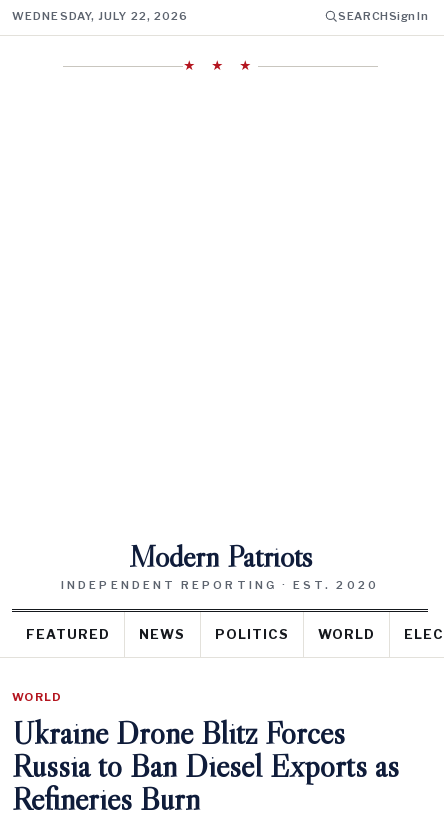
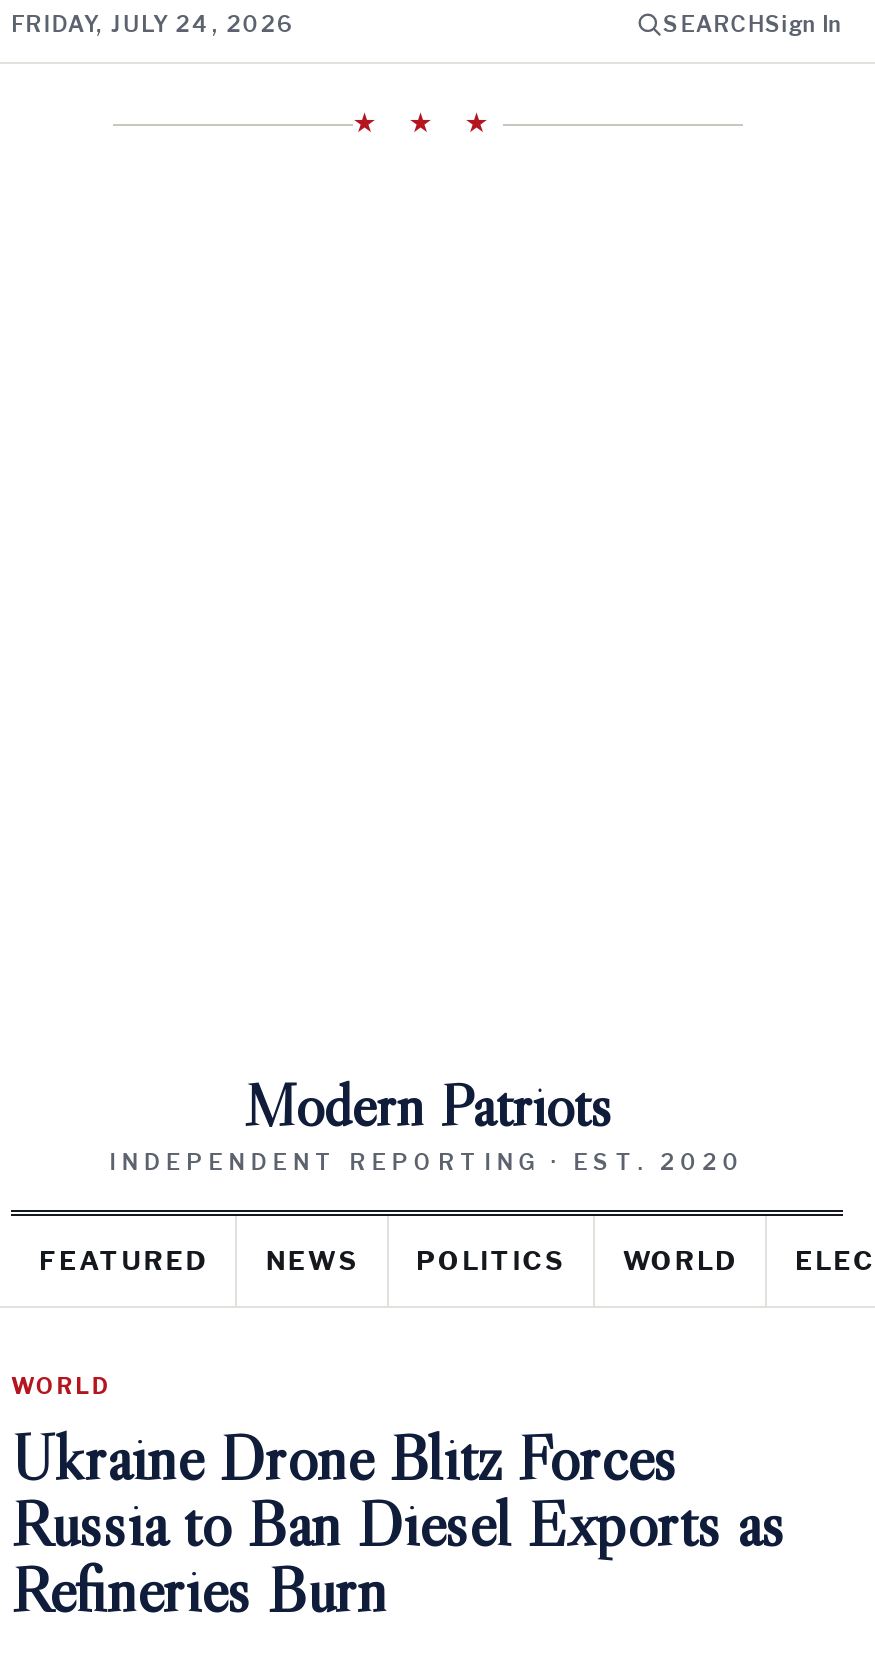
[12,9,188,23] WEDNESDAY, JULY 22, 2026 -> [11,10,295,38] FRIDAY, JULY 24, 2026

